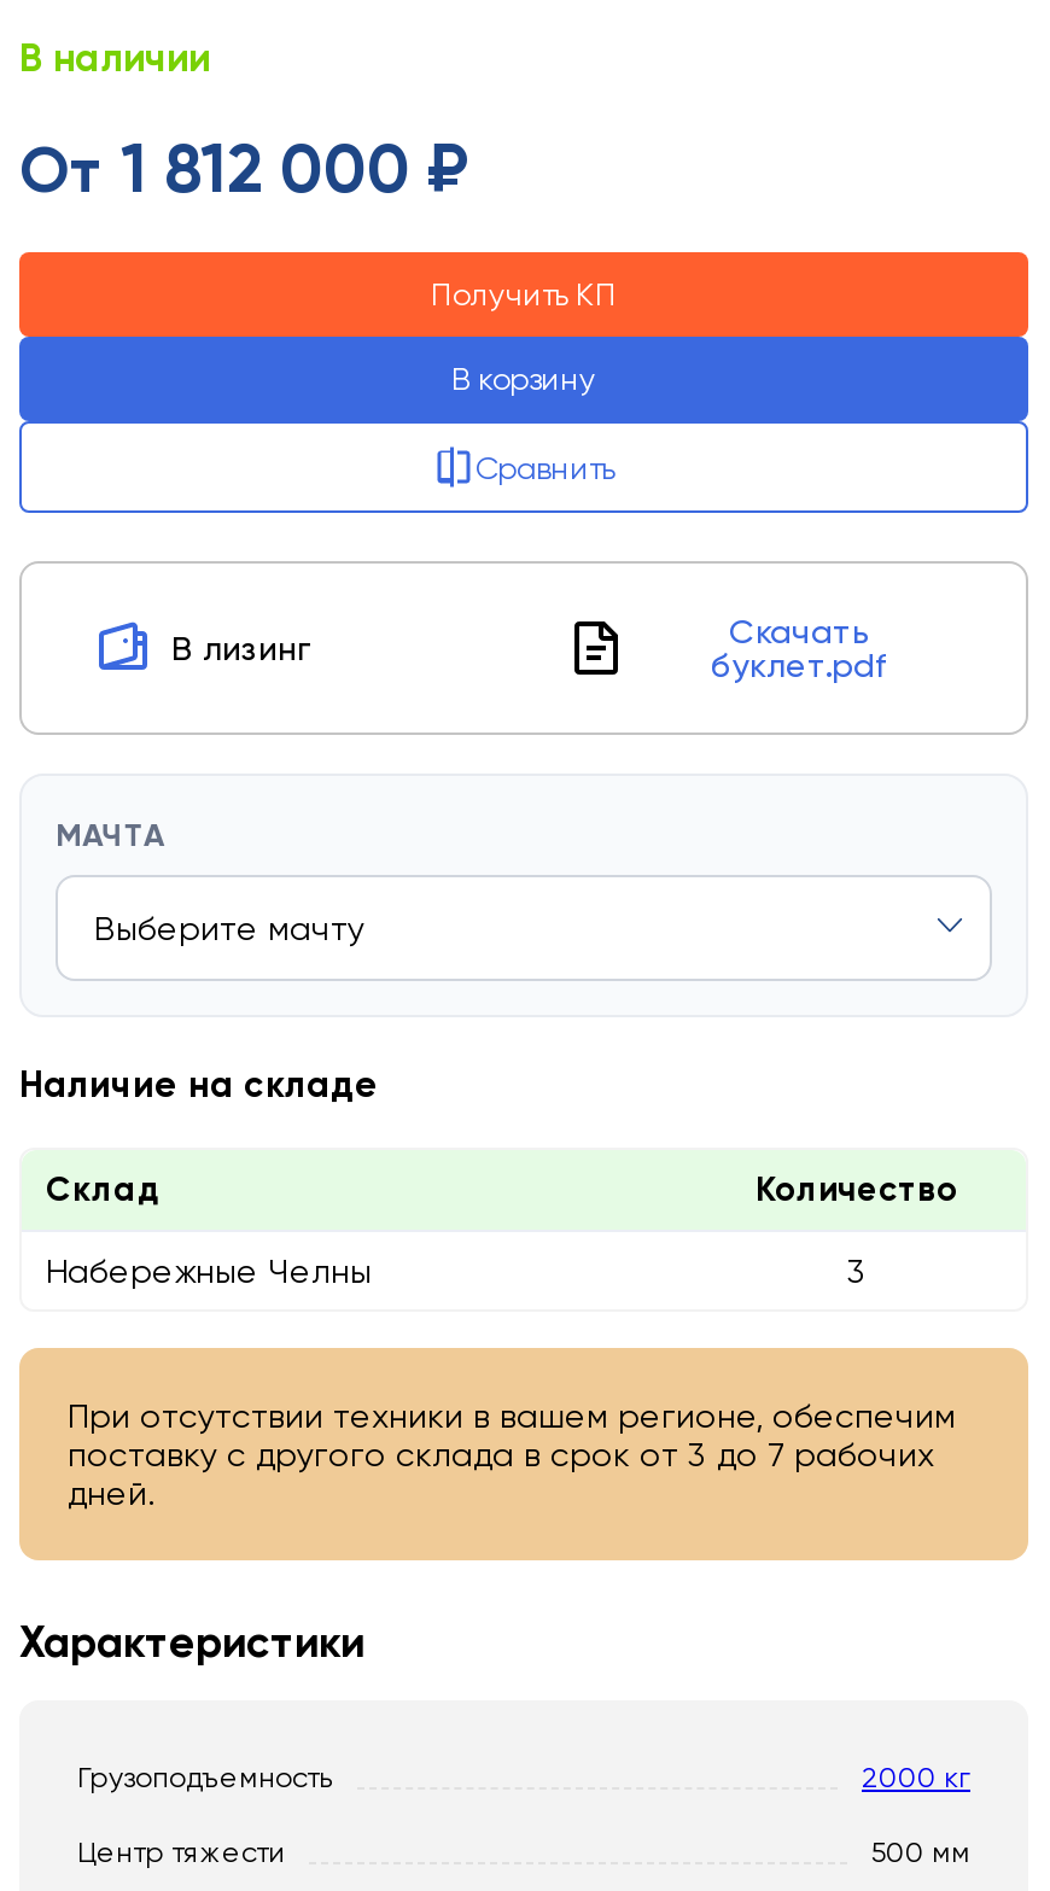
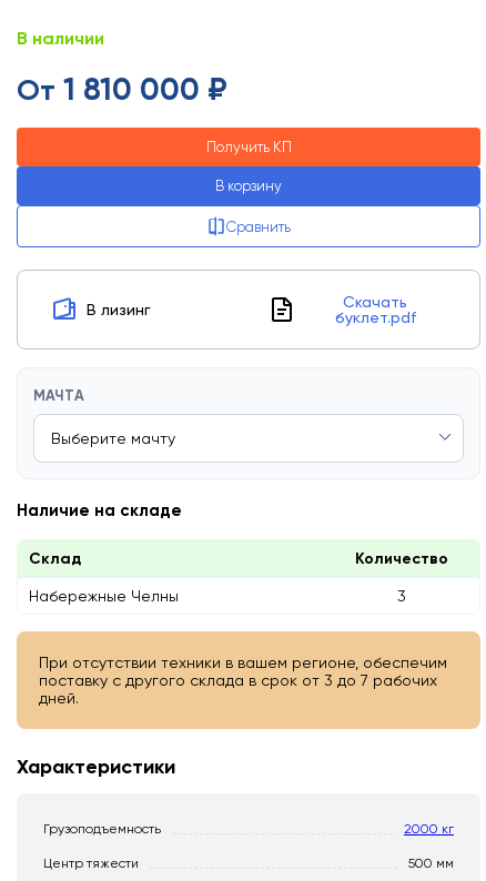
[19,129,471,209] От 1 812 000 ₽ -> [17,71,227,108] От 1 810 000 ₽

